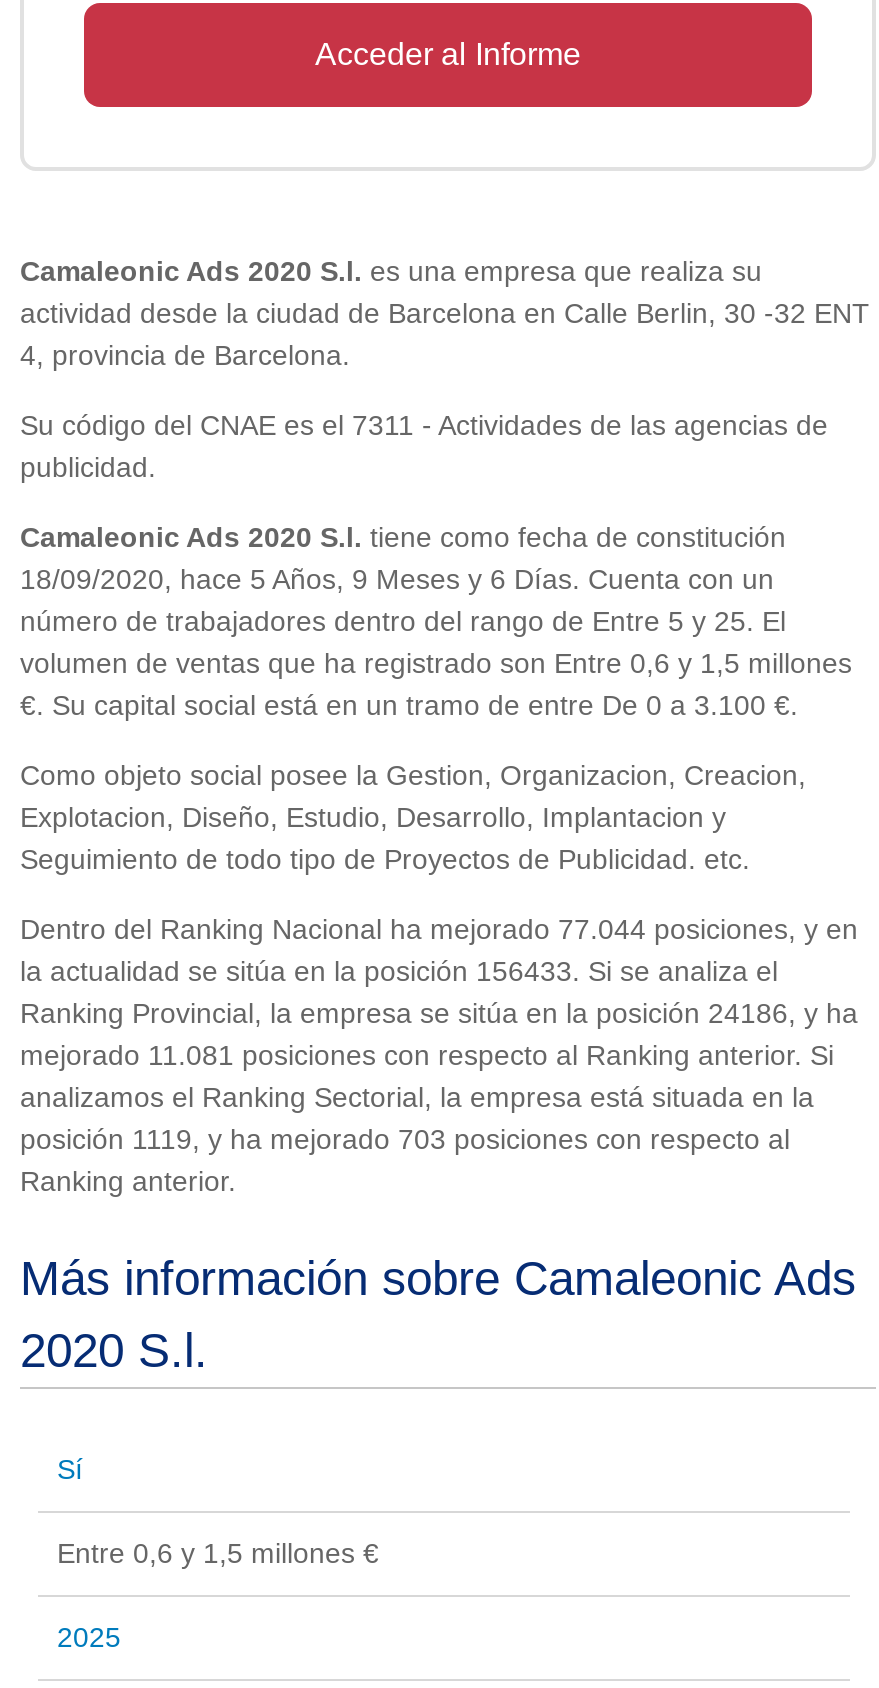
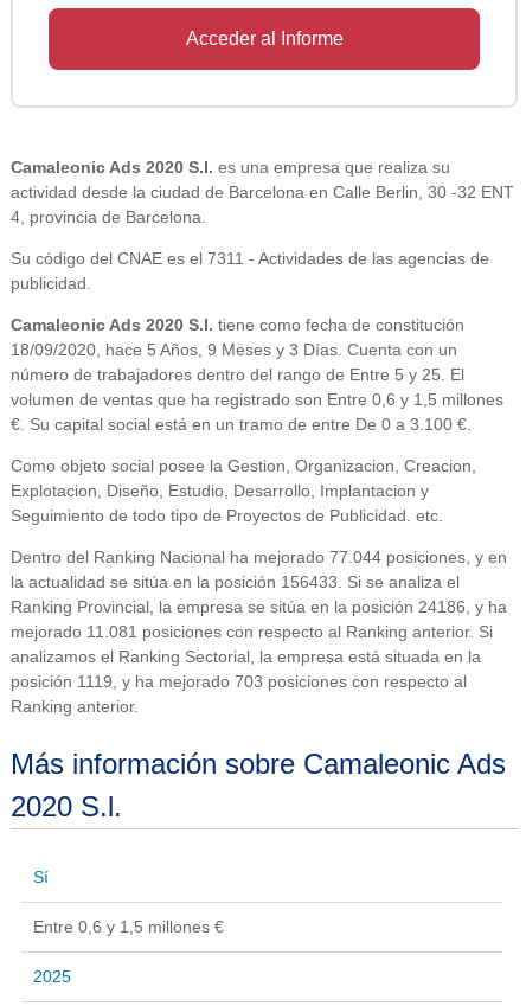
[20,563,774,595] 18/09/2020, hace 5 Años, 9 Meses y 6 Días. Cuenta con un -> [11,340,457,359] 18/09/2020, hace 5 Años, 9 Meses y 3 Días. Cuenta con un

